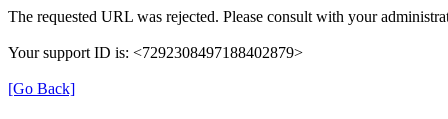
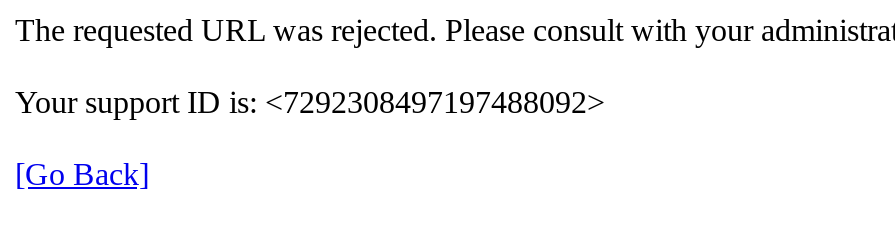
[8,44,303,61] Your support ID is: <7292308497188402879> -> [15,85,605,119] Your support ID is: <7292308497197488092>

